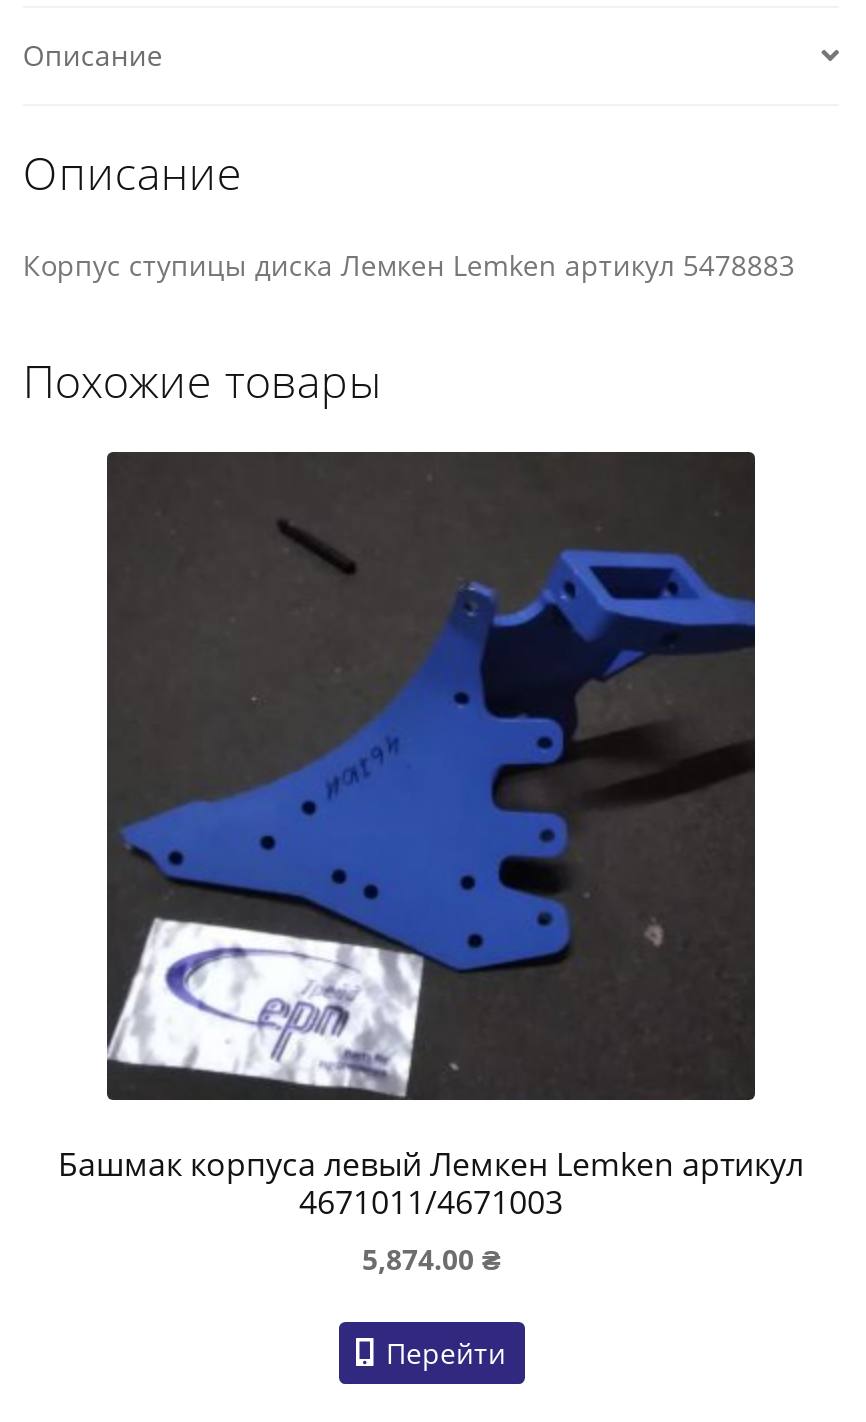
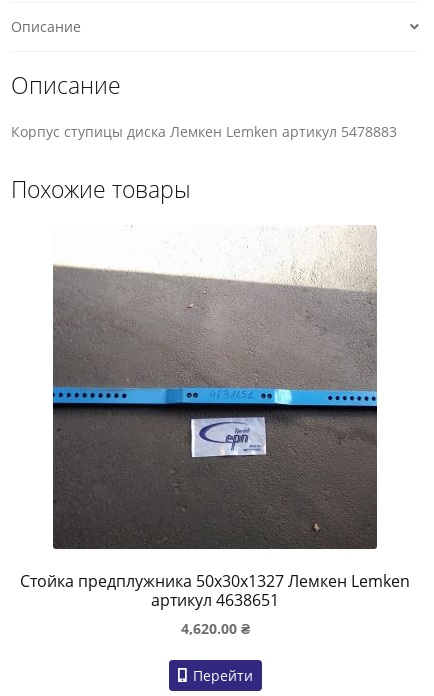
[58,450,804,1277] [image] | Башмак корпуса левый Лемкен Lemken артикул | 4671011/4671003 | 5,874.00 ₴ -> [20,225,410,638] [image] | Стойка предплужника 50х30х1327 Лемкен Lemken | артикул 4638651 | 4,620.00 ₴

